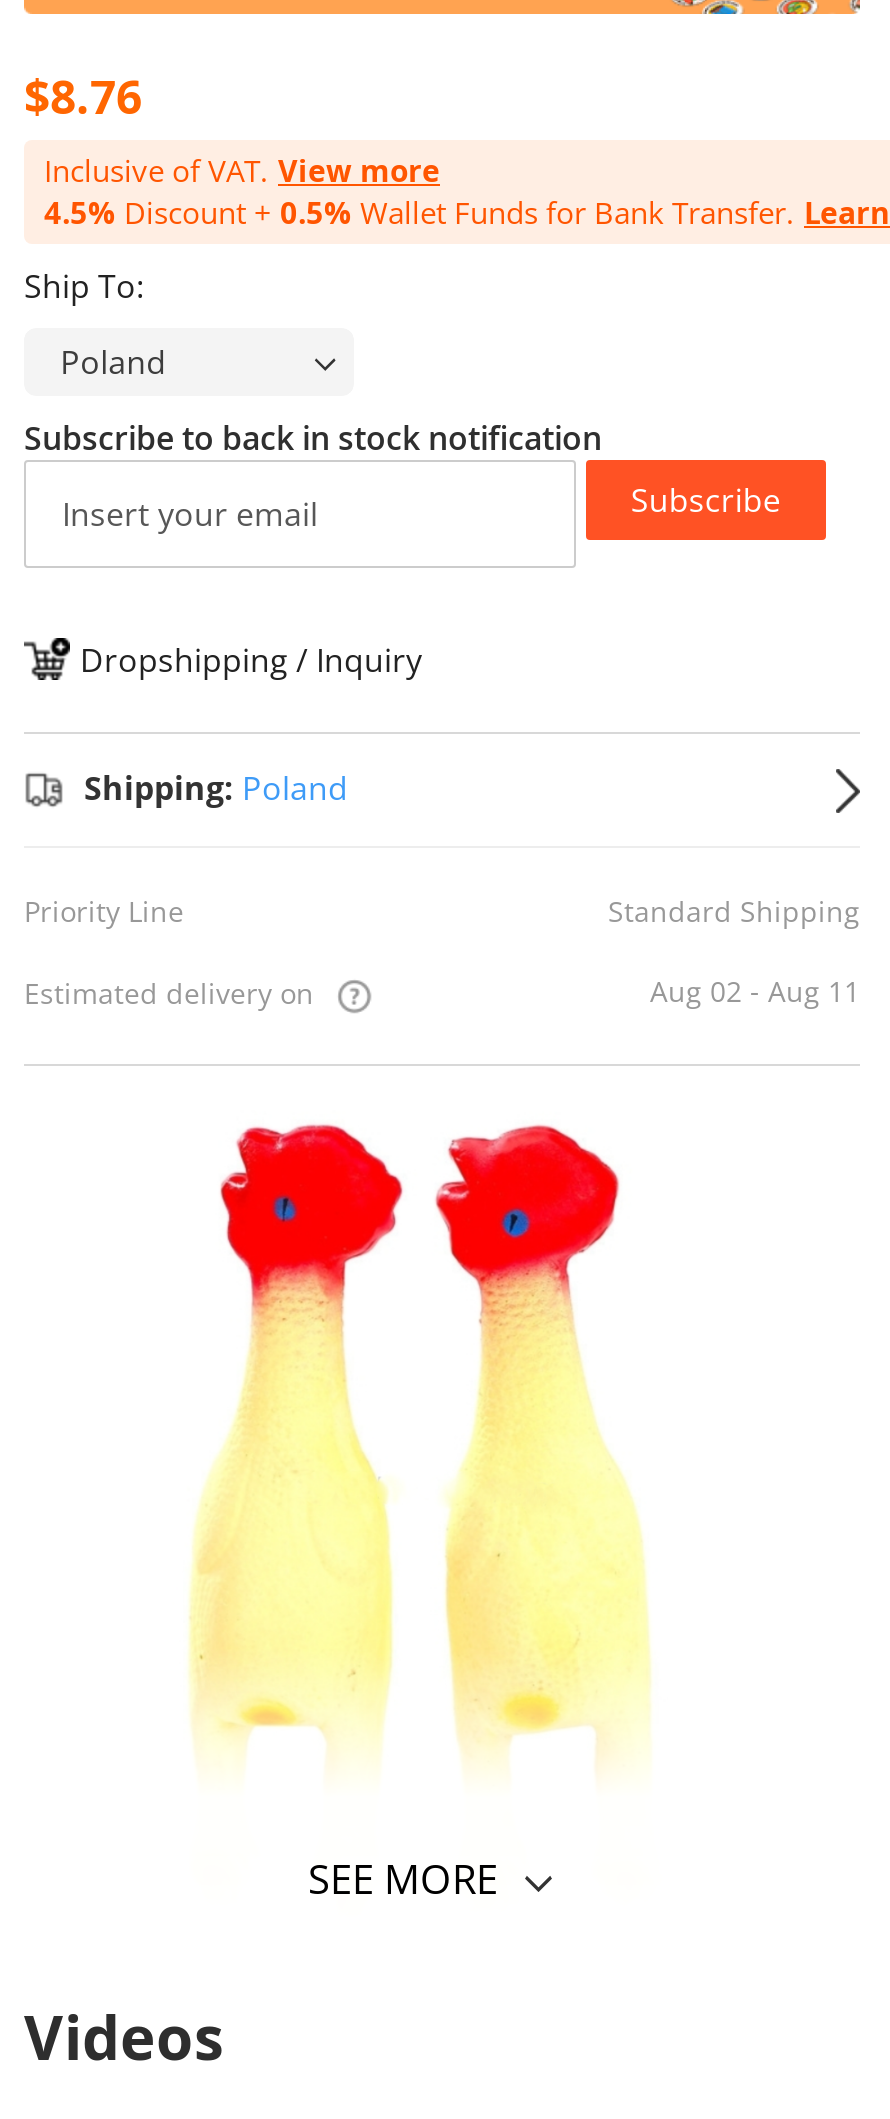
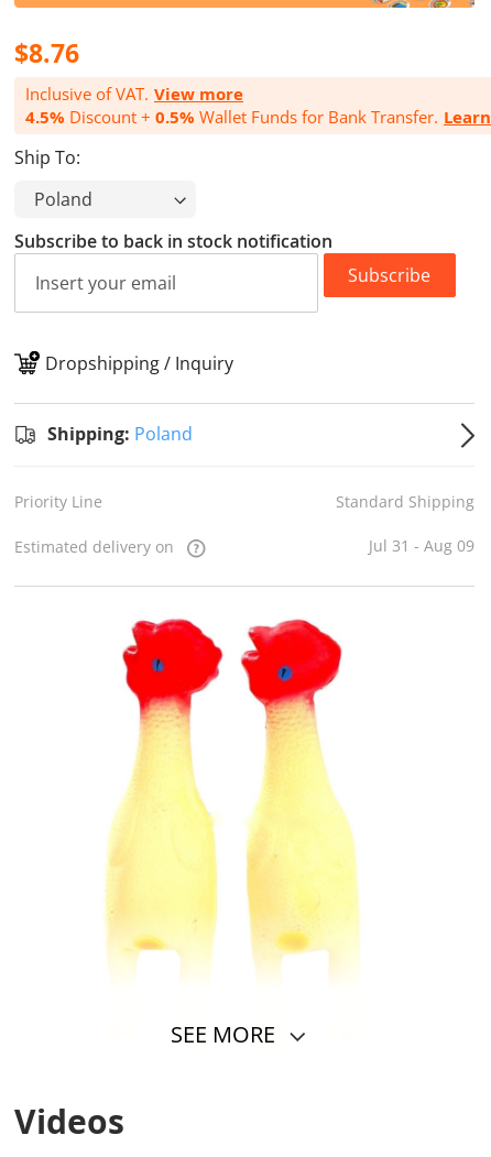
[650,973,860,1011] Aug 02 - Aug 11 -> [369,535,474,556] Jul 31 - Aug 09

